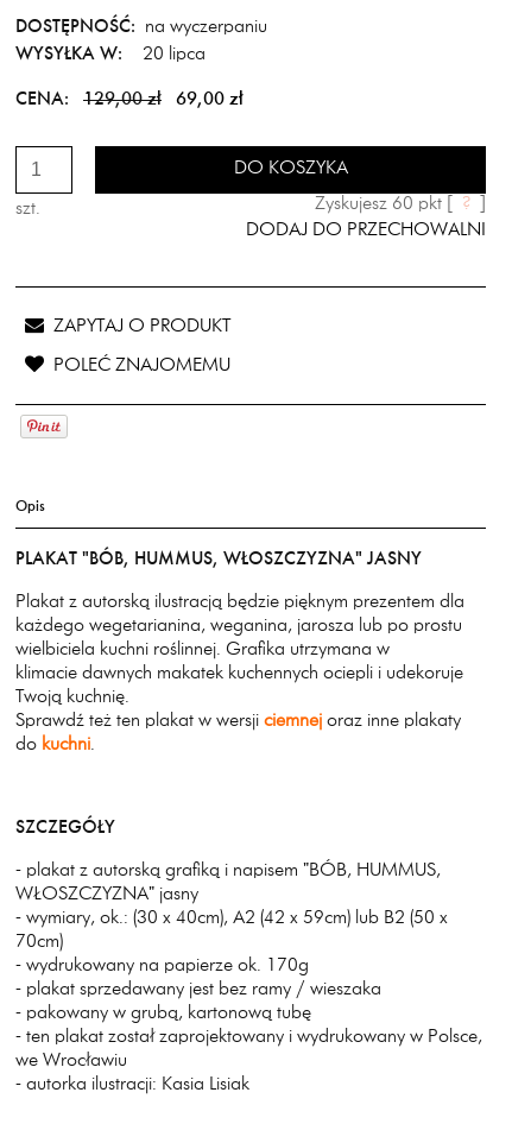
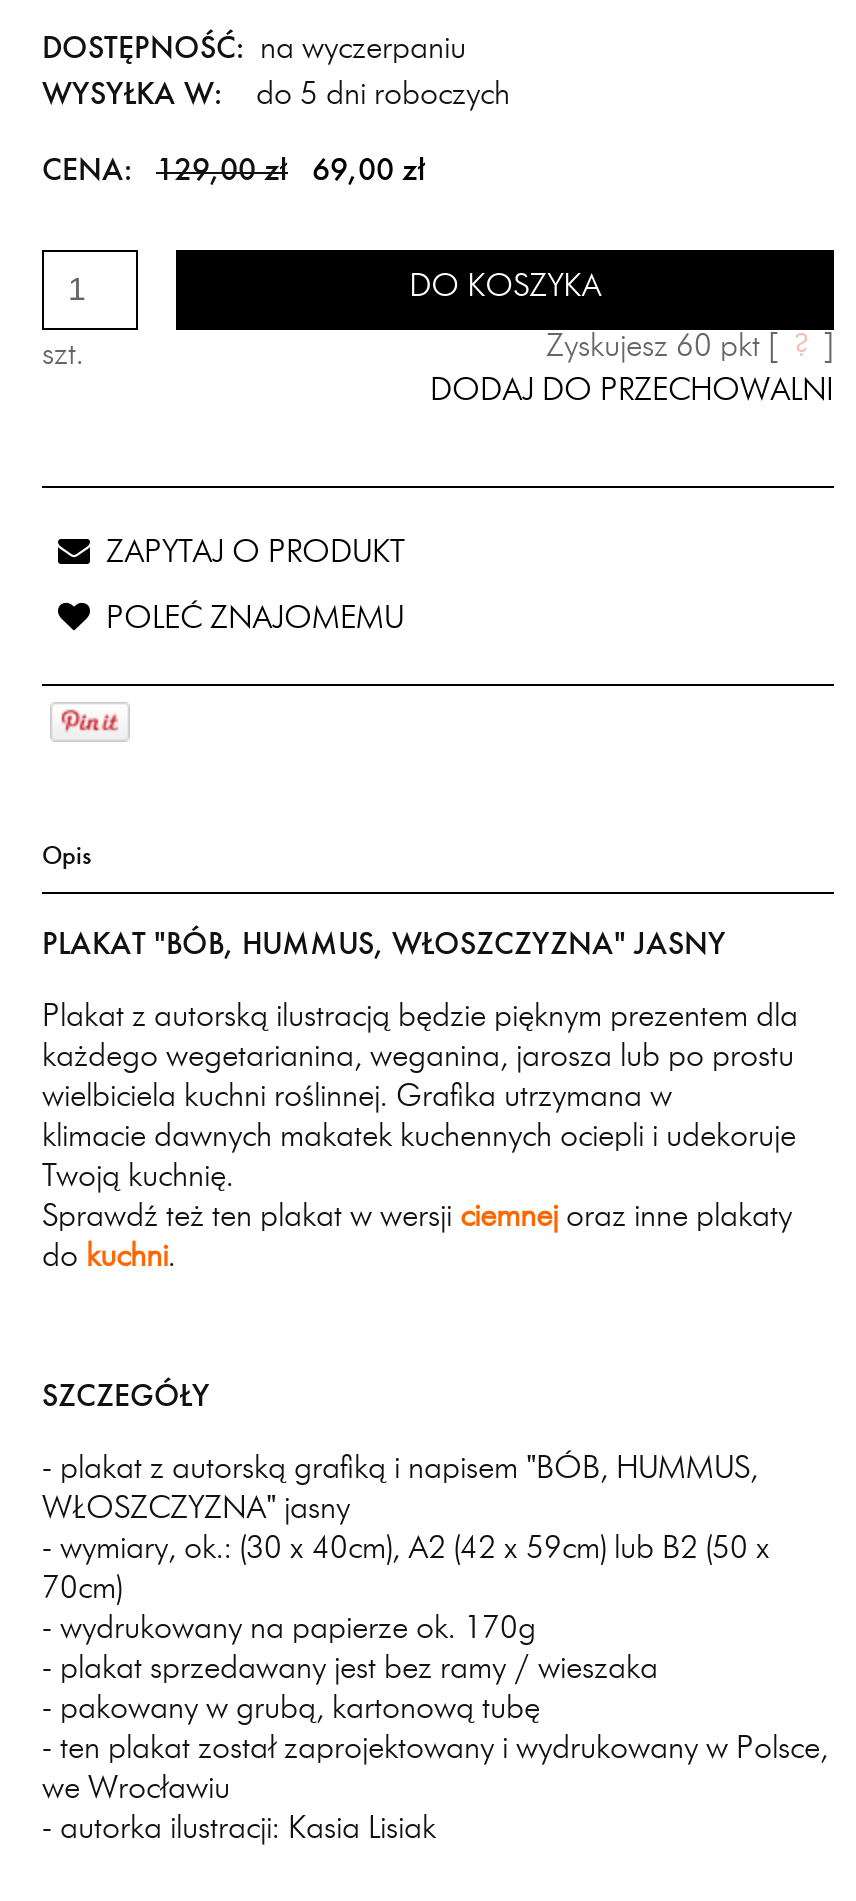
[143,45,206,64] 20 lipca -> [256,80,510,112] do 5 dni roboczych

